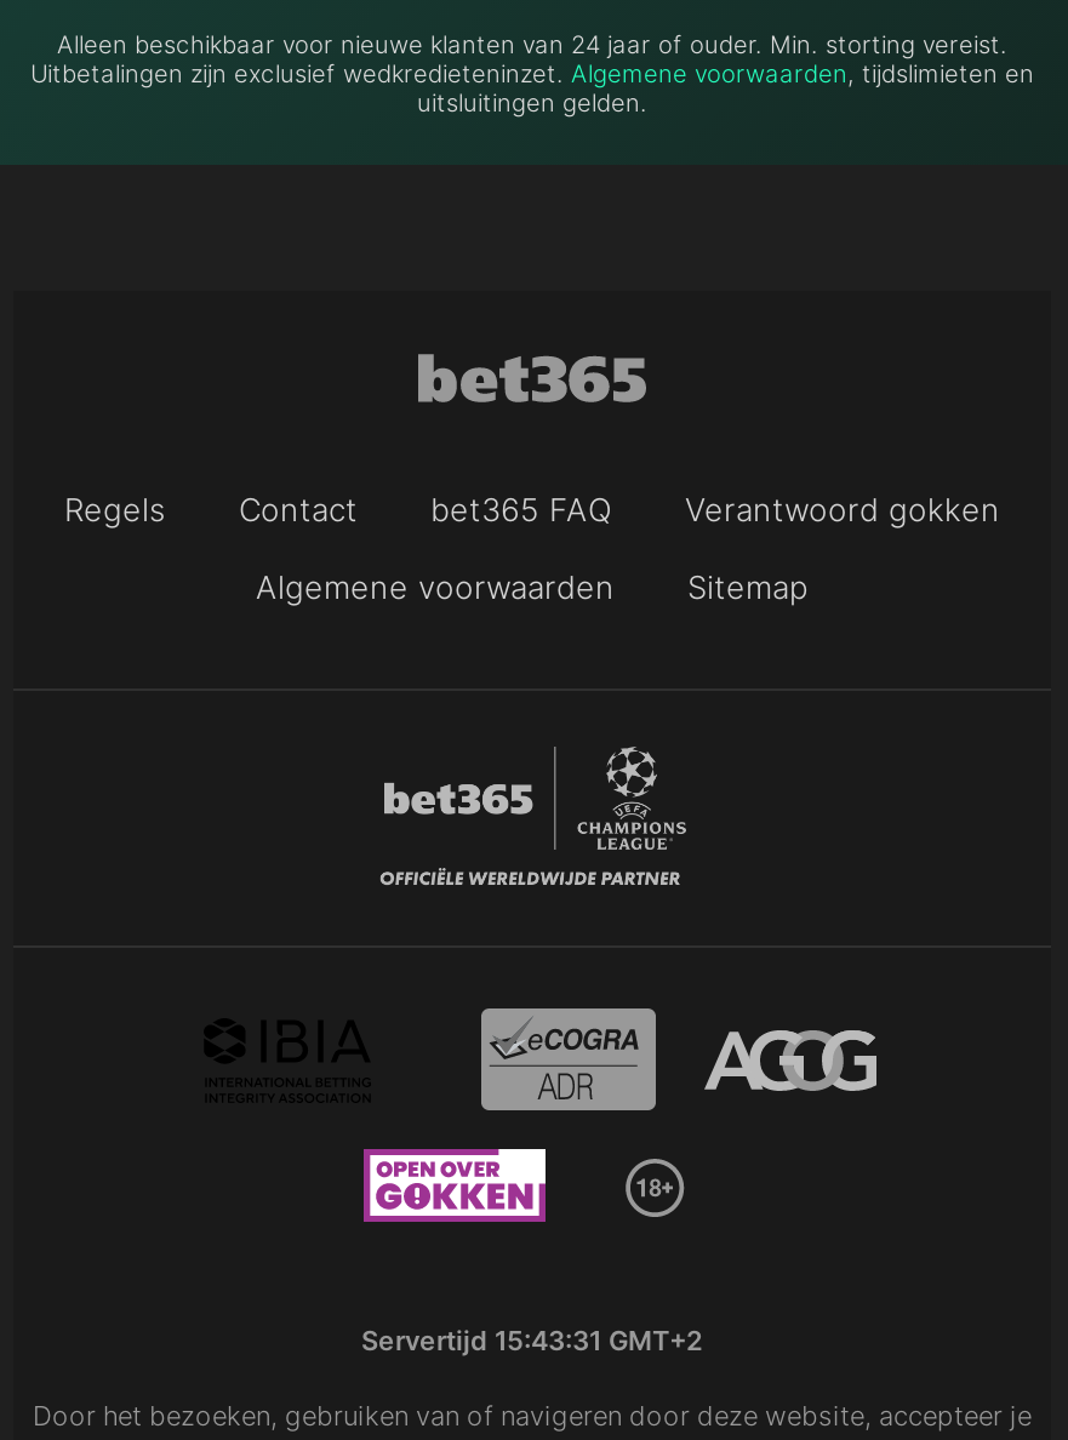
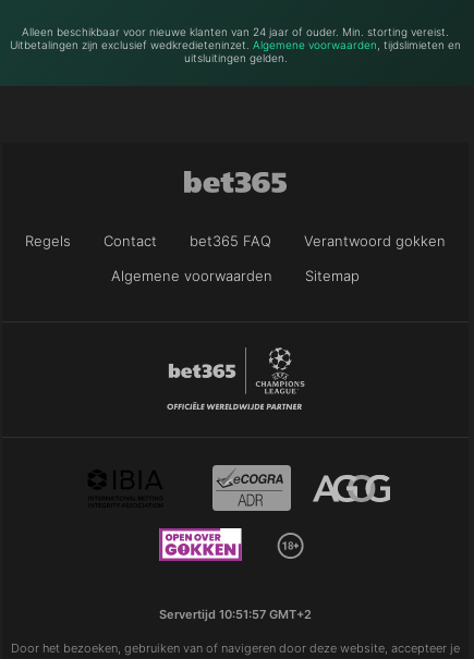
[361,1324,703,1358] Servertijd 15:43:31 GMT+2 -> [159,607,312,622] Servertijd 10:51:57 GMT+2

